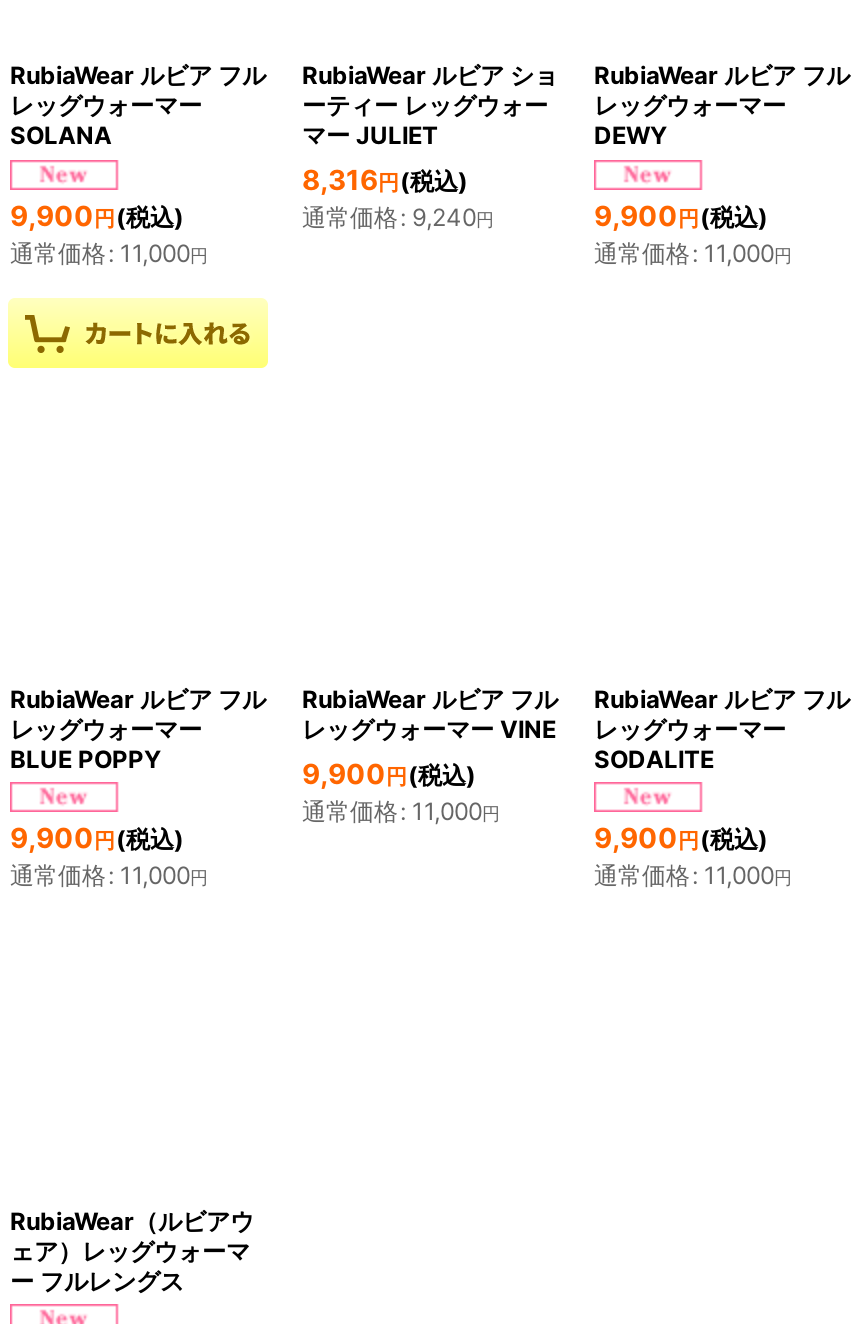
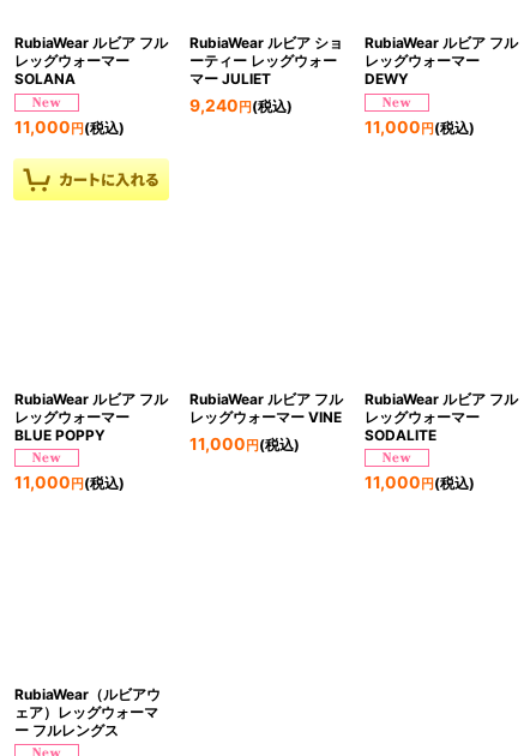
[302,165,494,233] 8,316円(税込) | 通常価格: 9,240円 -> [189,96,293,116] 9,240円(税込)
[10,199,208,267] 9,900円(税込) | 通常価格: 11,000円 -> [14,117,125,136] 11,000円(税込)
[594,199,792,267] 9,900円(税込) | 通常価格: 11,000円 -> [365,117,475,136] 11,000円(税込)
[302,757,500,825] 9,900円(税込) | 通常価格: 11,000円 -> [189,434,300,453] 11,000円(税込)
[10,822,208,890] 9,900円(税込) | 通常価格: 11,000円 -> [14,473,125,492] 11,000円(税込)
[594,822,792,890] 9,900円(税込) | 通常価格: 11,000円 -> [365,473,475,492] 11,000円(税込)

